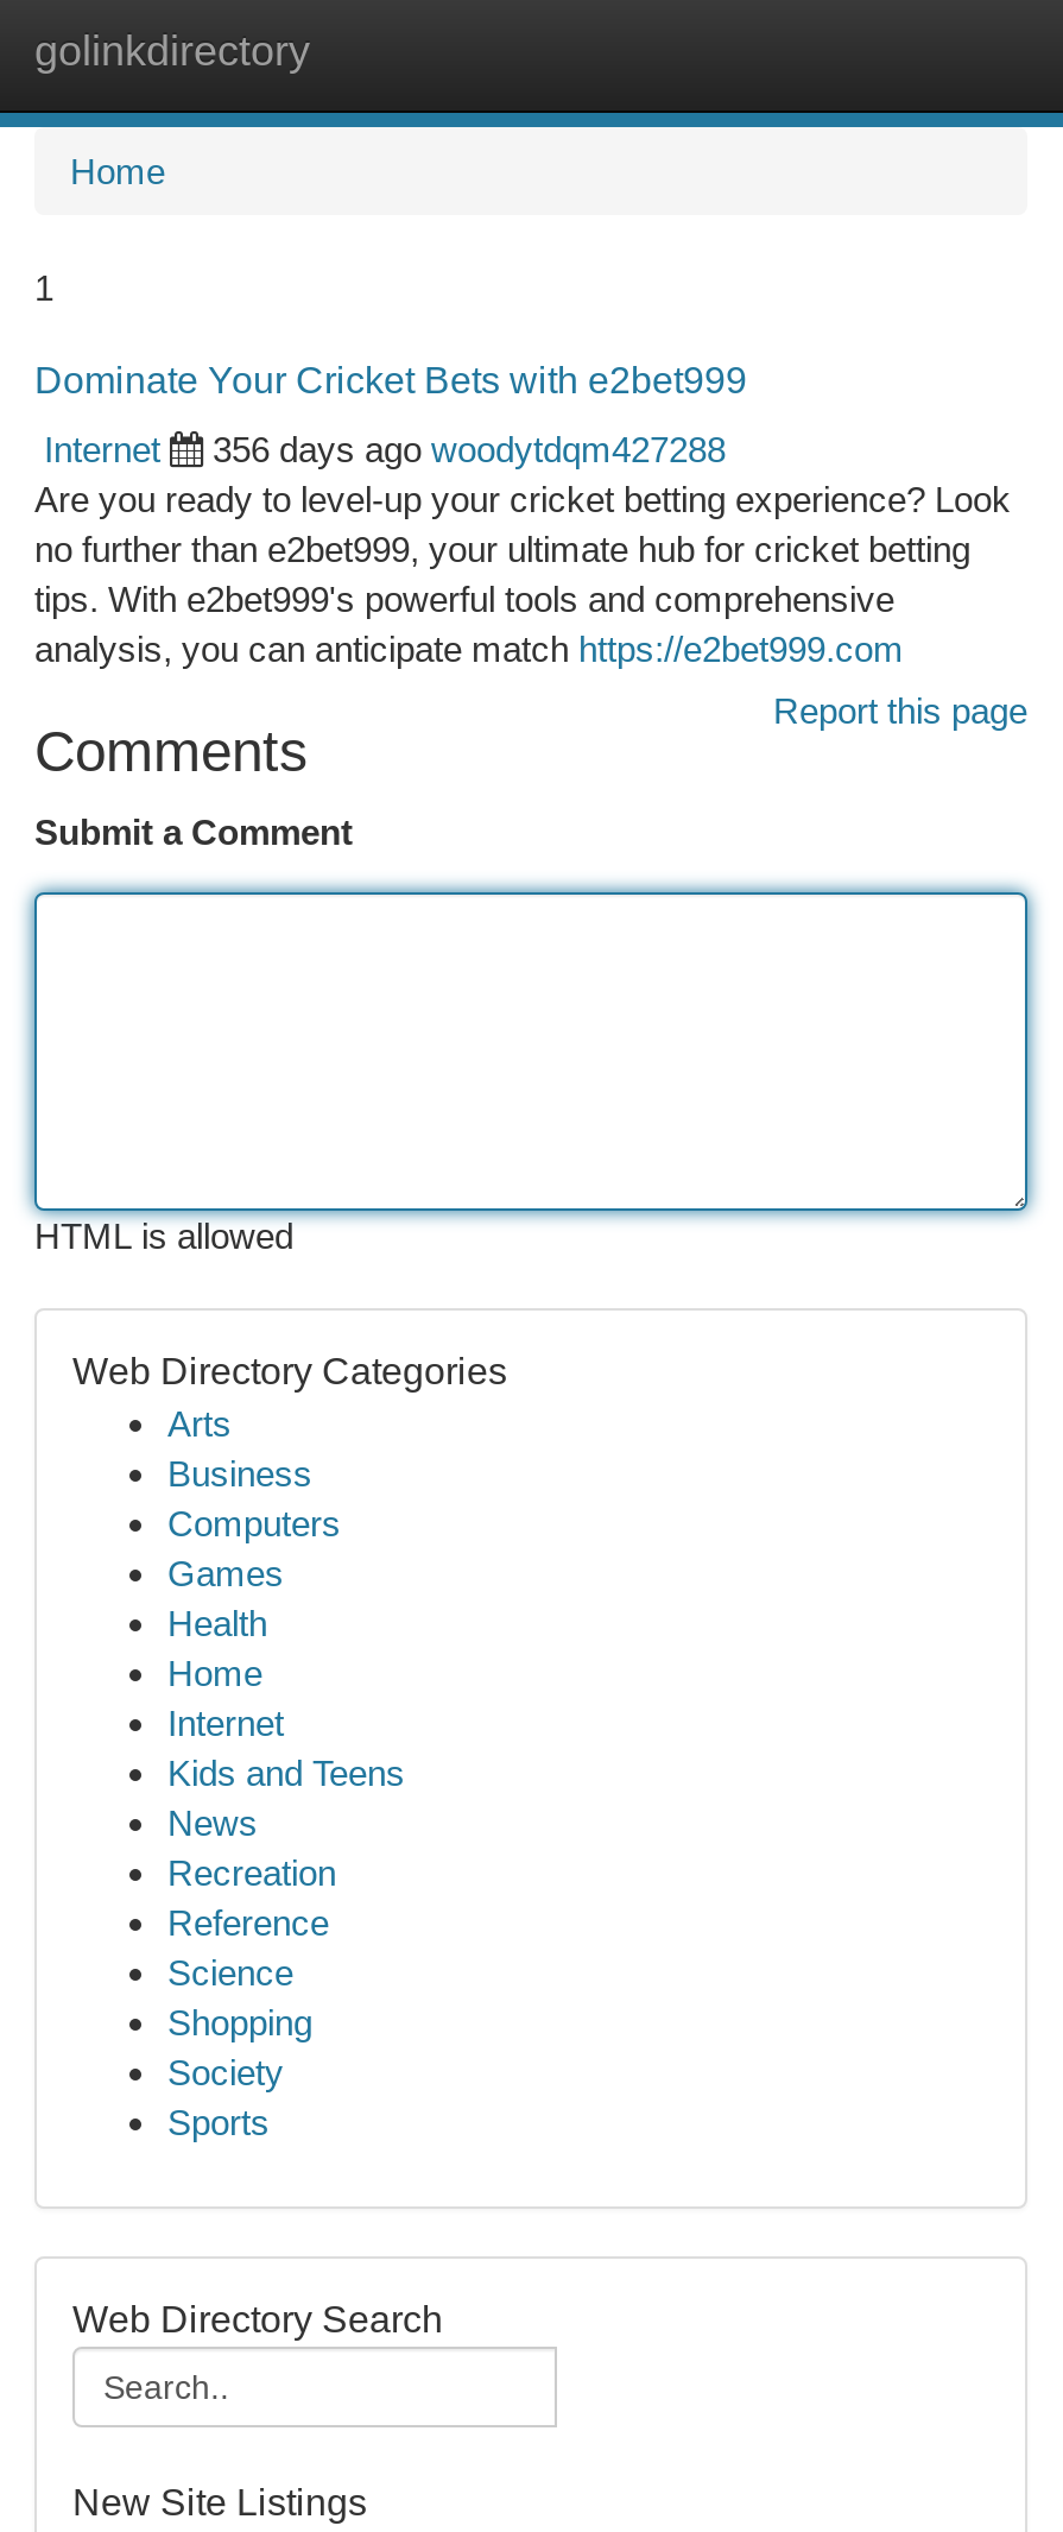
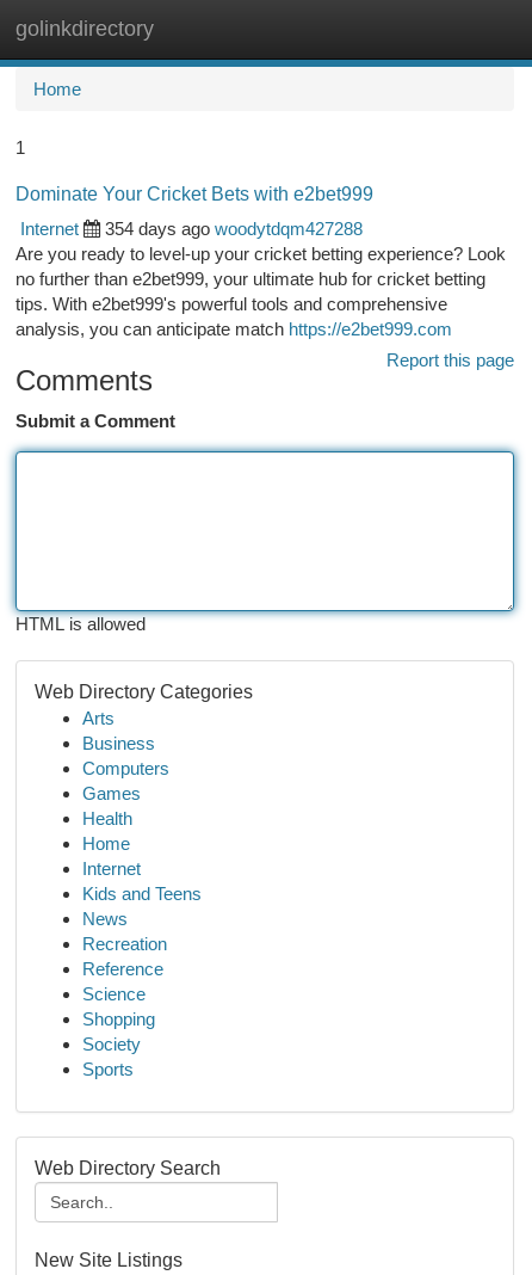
[213,429,726,469] 356 days ago woodytdqm427288 -> [105,218,363,239] 354 days ago woodytdqm427288

